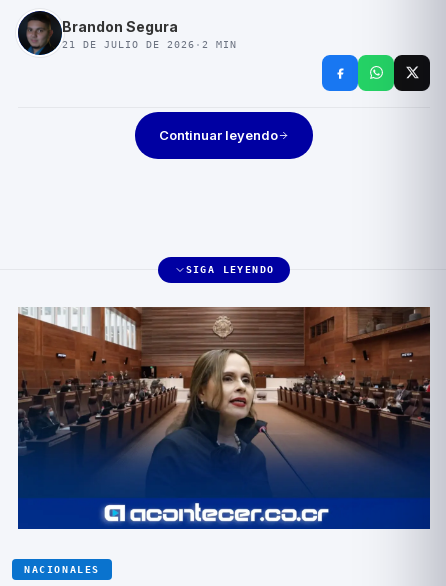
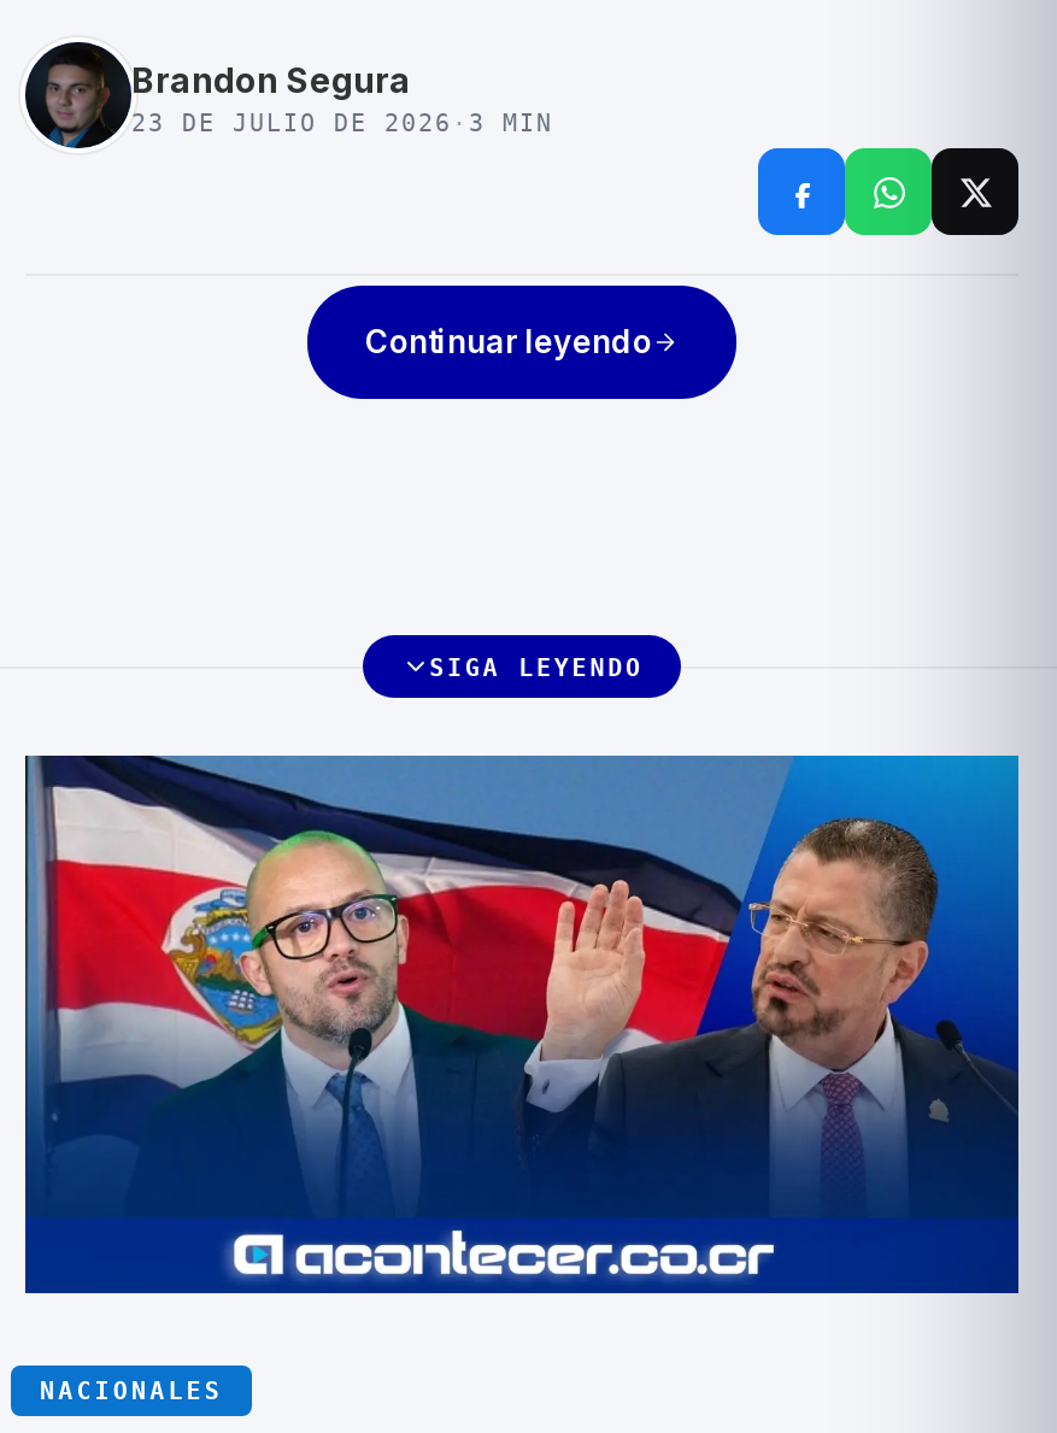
[62,38,237,49] 21 DE JULIO DE 2026 · 2 MIN -> [131,111,553,137] 23 DE JULIO DE 2026 · 3 MIN
[17,306,431,475] [image] -> [23,753,1021,1165] [image]

